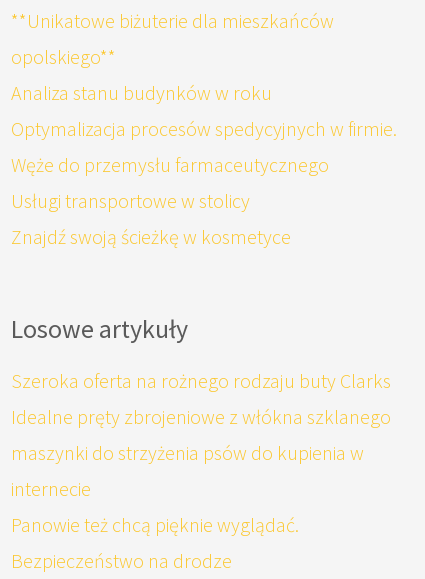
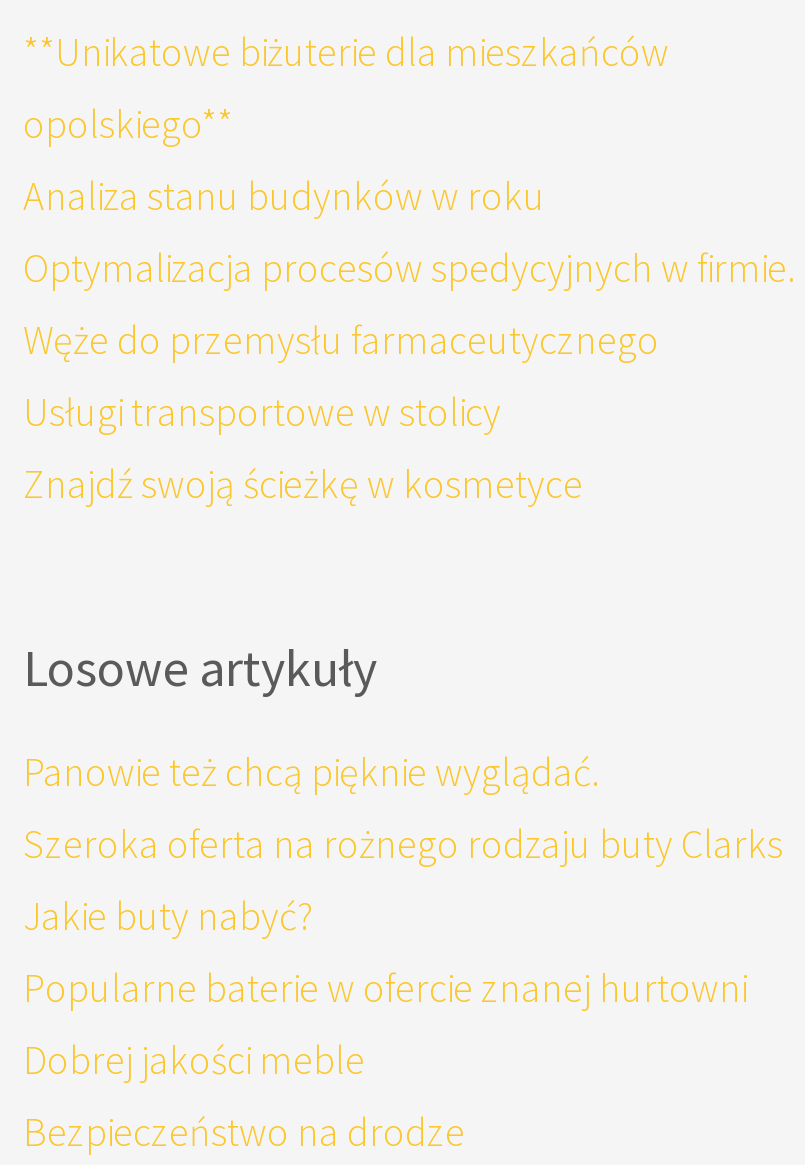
moved [11,368,391,393] -> [23,818,783,868]: Szeroka oferta na rożnego rodzaju buty Clarks
[11,404,391,501] Idealne pręty zbrojeniowe z włókna szklanego | maszynki do strzyżenia psów do kupienia w | internecie -> [23,890,747,1084] Jakie buty nabyć? | Popularne baterie w ofercie znanej hurtowni | Dobrej jakości meble
moved [11,512,299,537] -> [23,746,599,796]: Panowie też chcą pięknie wyglądać.

